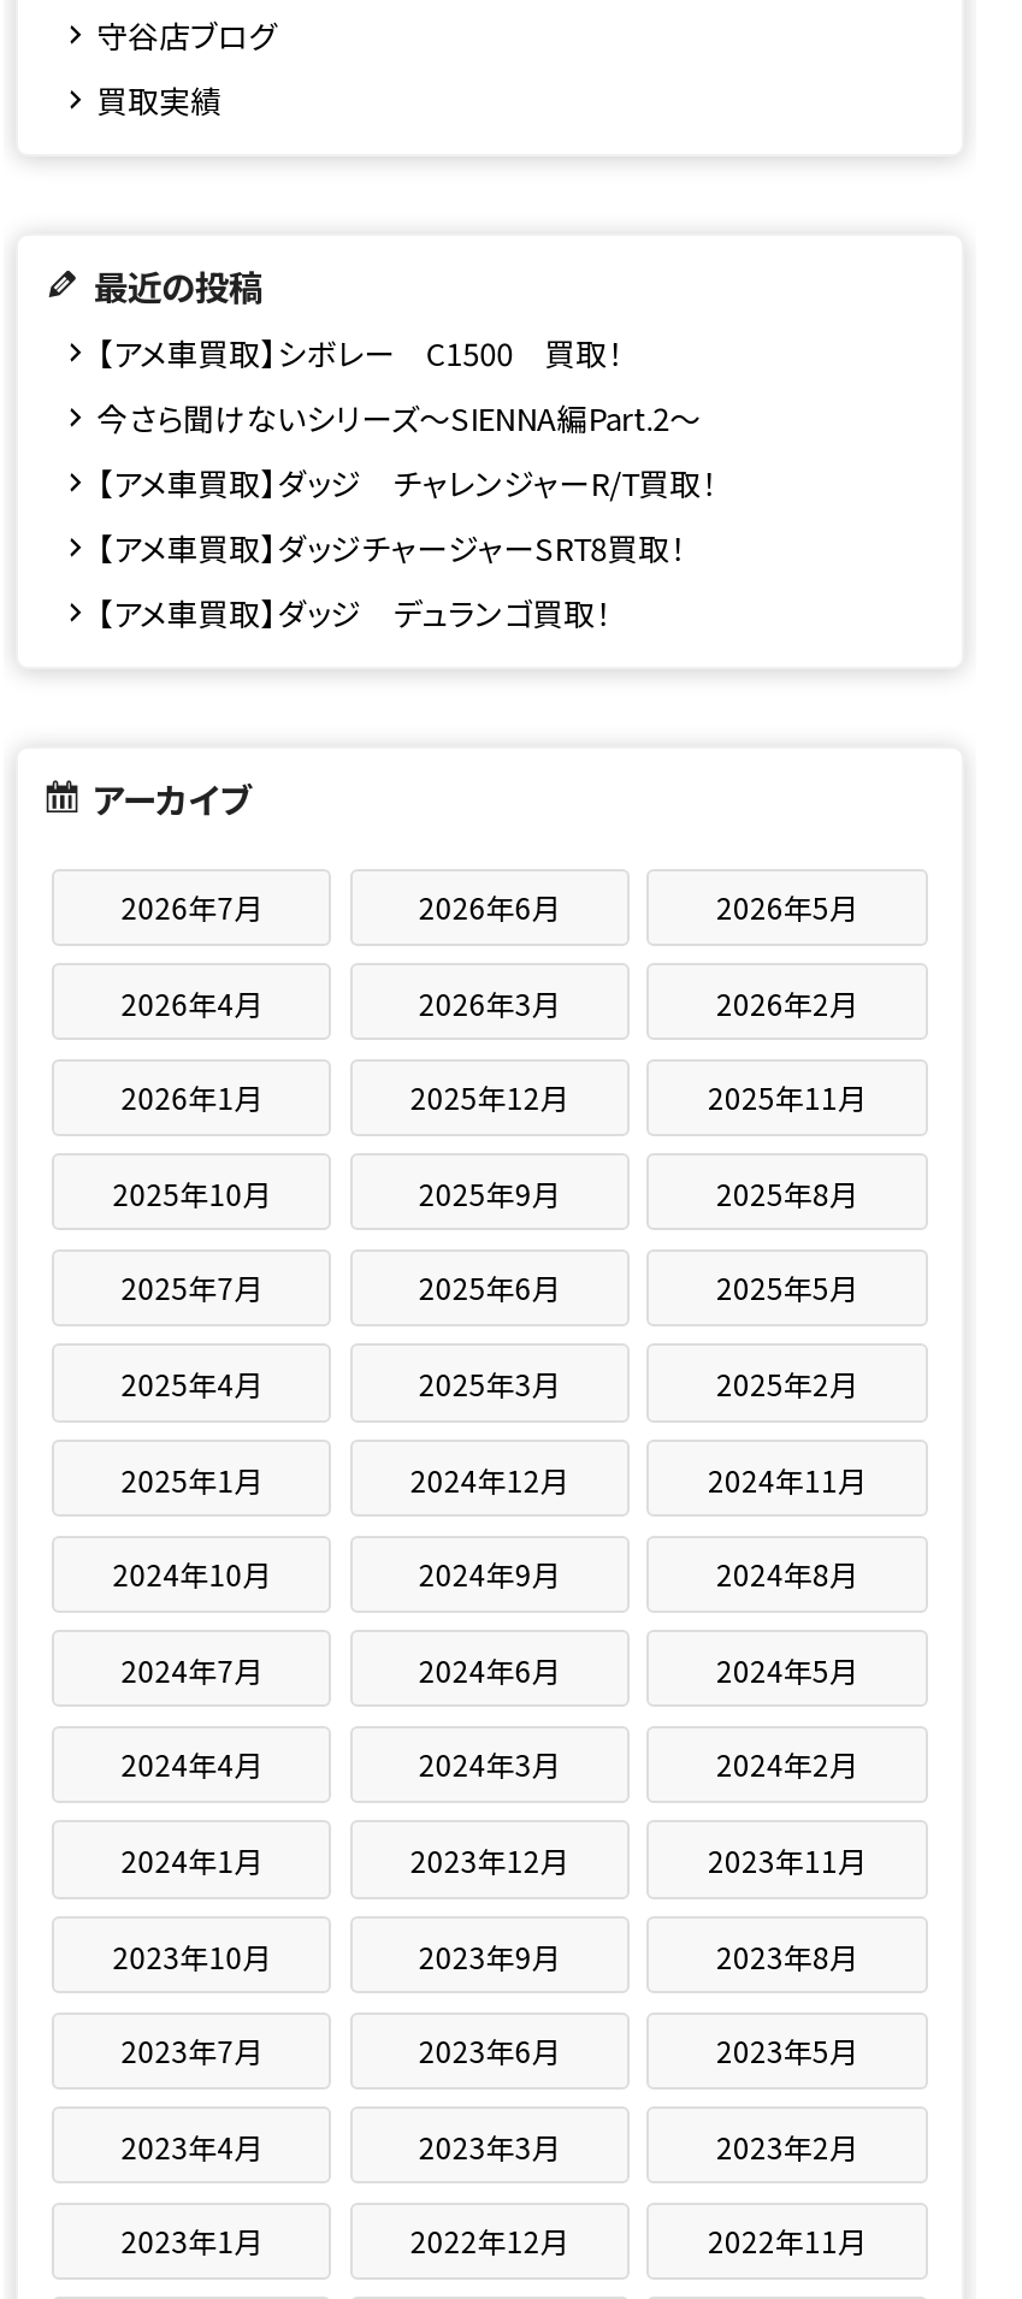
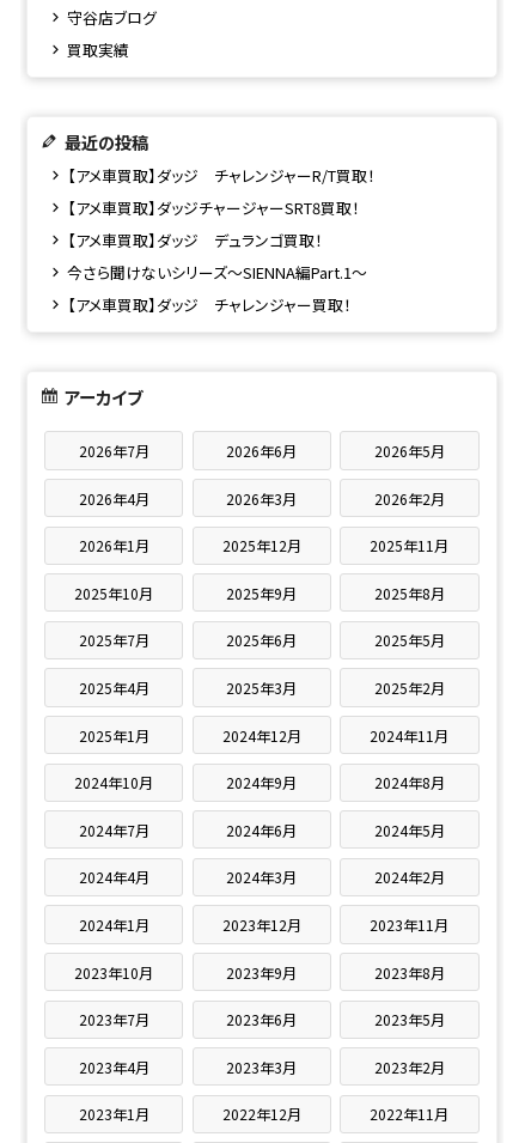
[97,329,701,440] 【アメ車買取】シボレー C1500 買取！ | 今さら聞けないシリーズ～SIENNA編Part.2～ -> none
moved [97,459,718,635] -> [66,164,375,251]: 【アメ車買取】ダッジ チャレンジャーR/T買取！ | 【アメ車買取】ダッジチャージャーSRT8買取！ | 【アメ車買取】ダッジ デュランゴ買取！
none -> [66,261,367,316] 今さら聞けないシリーズ～SIENNA編Part.1～ | 【アメ車買取】ダッジ チャレンジャー買取！

